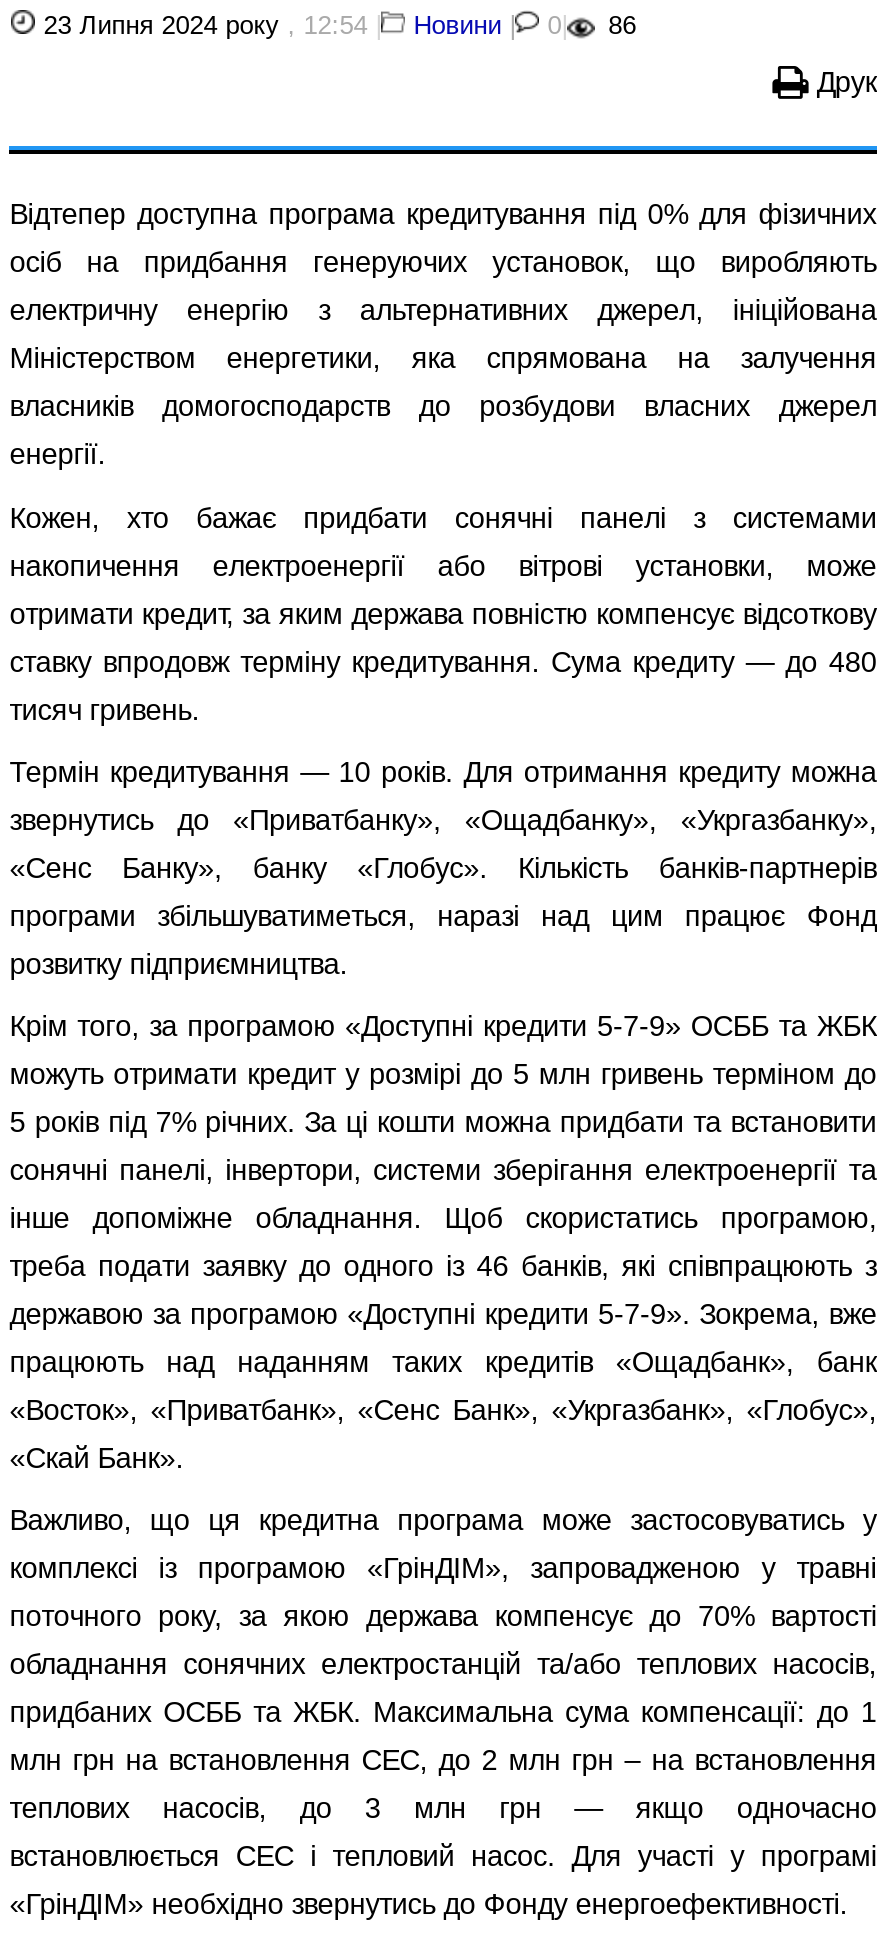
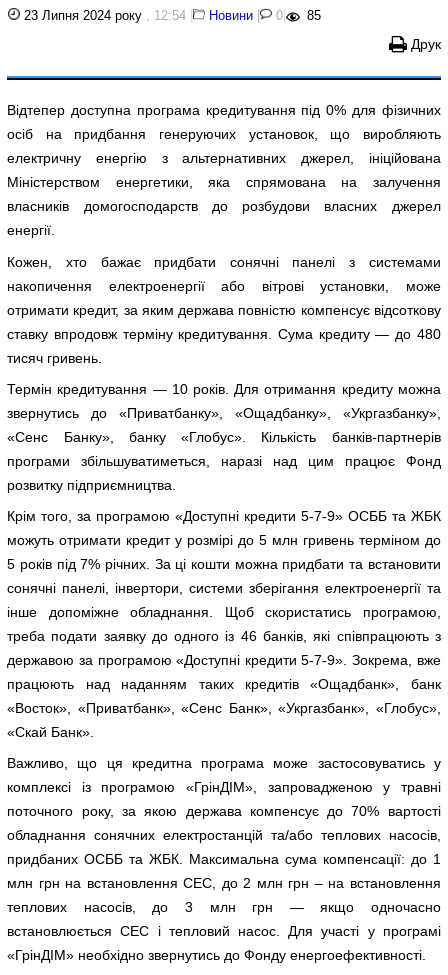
[608,11,636,41] 86 -> [307,8,321,23] 85

